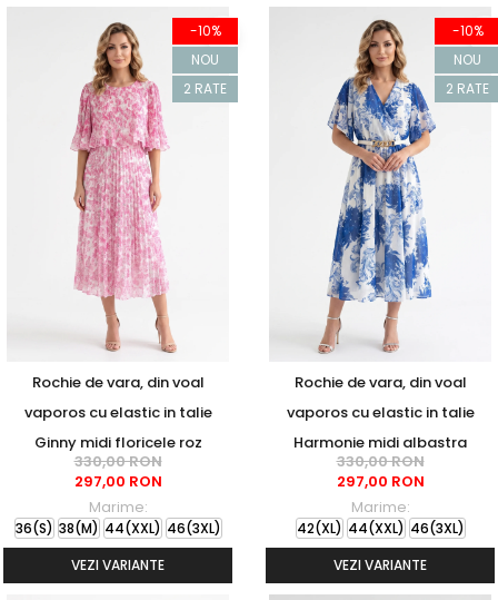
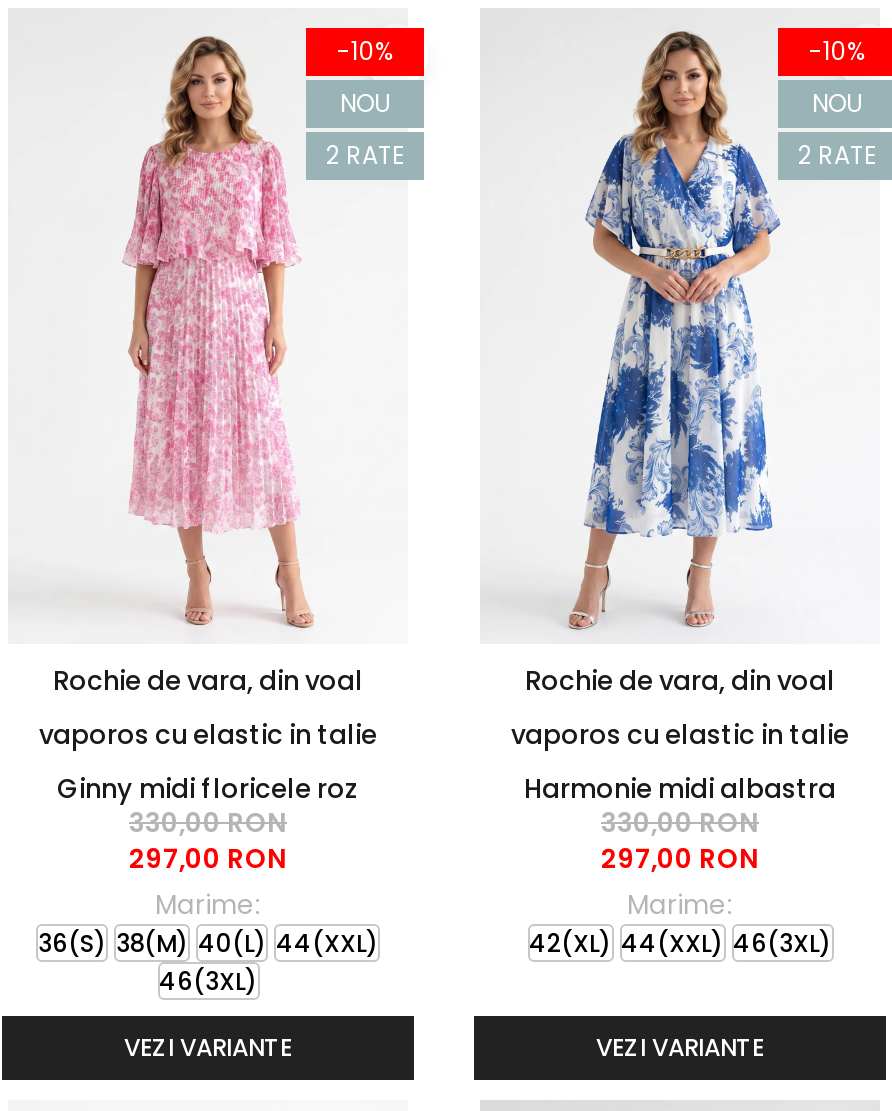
[15,518,221,537] 36(S) 38(M) 44(XXL) 46(3XL) -> [38,926,378,998] 36(S) 38(M) 40(L) 44(XXL) | 46(3XL)

